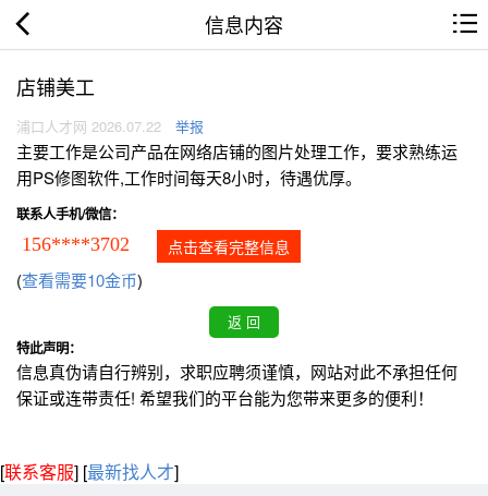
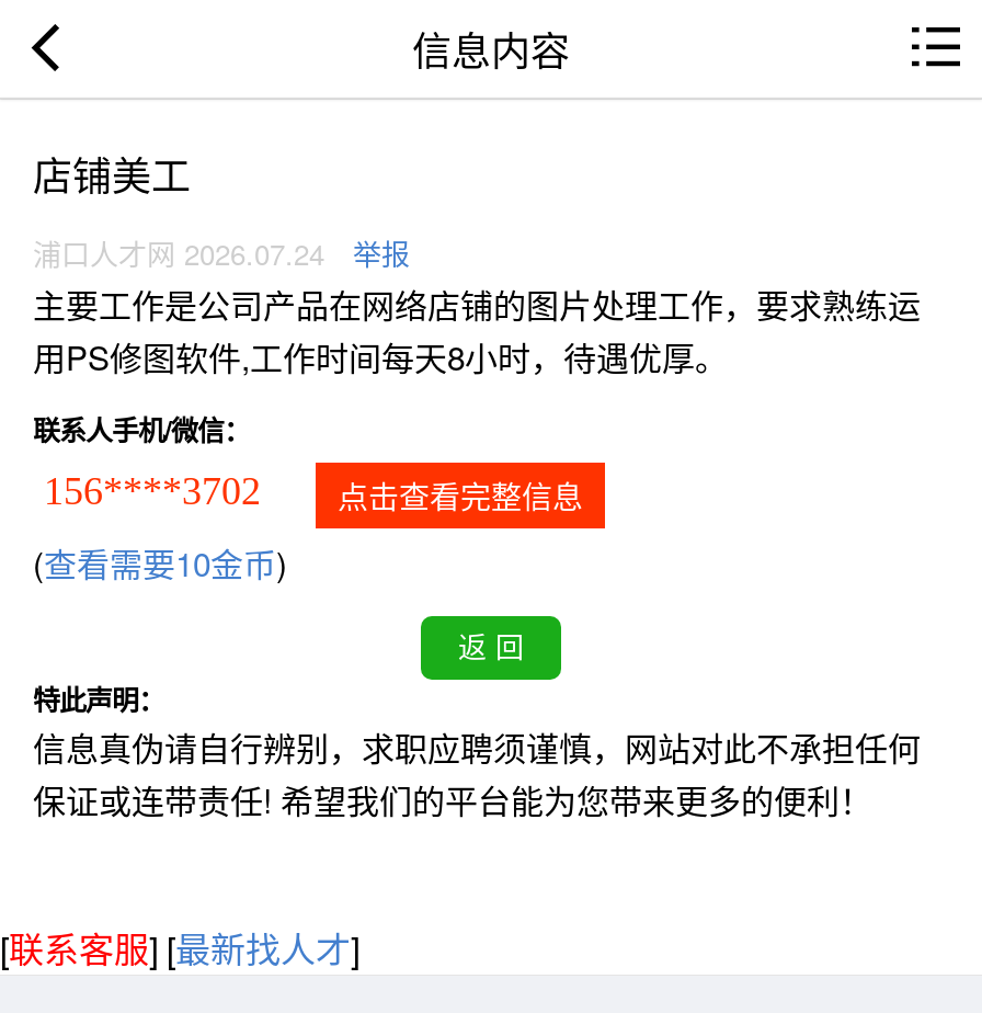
[16,116,204,136] 浦口人才网 2026.07.22 举报 -> [33,233,410,275] 浦口人才网 2026.07.24 举报

